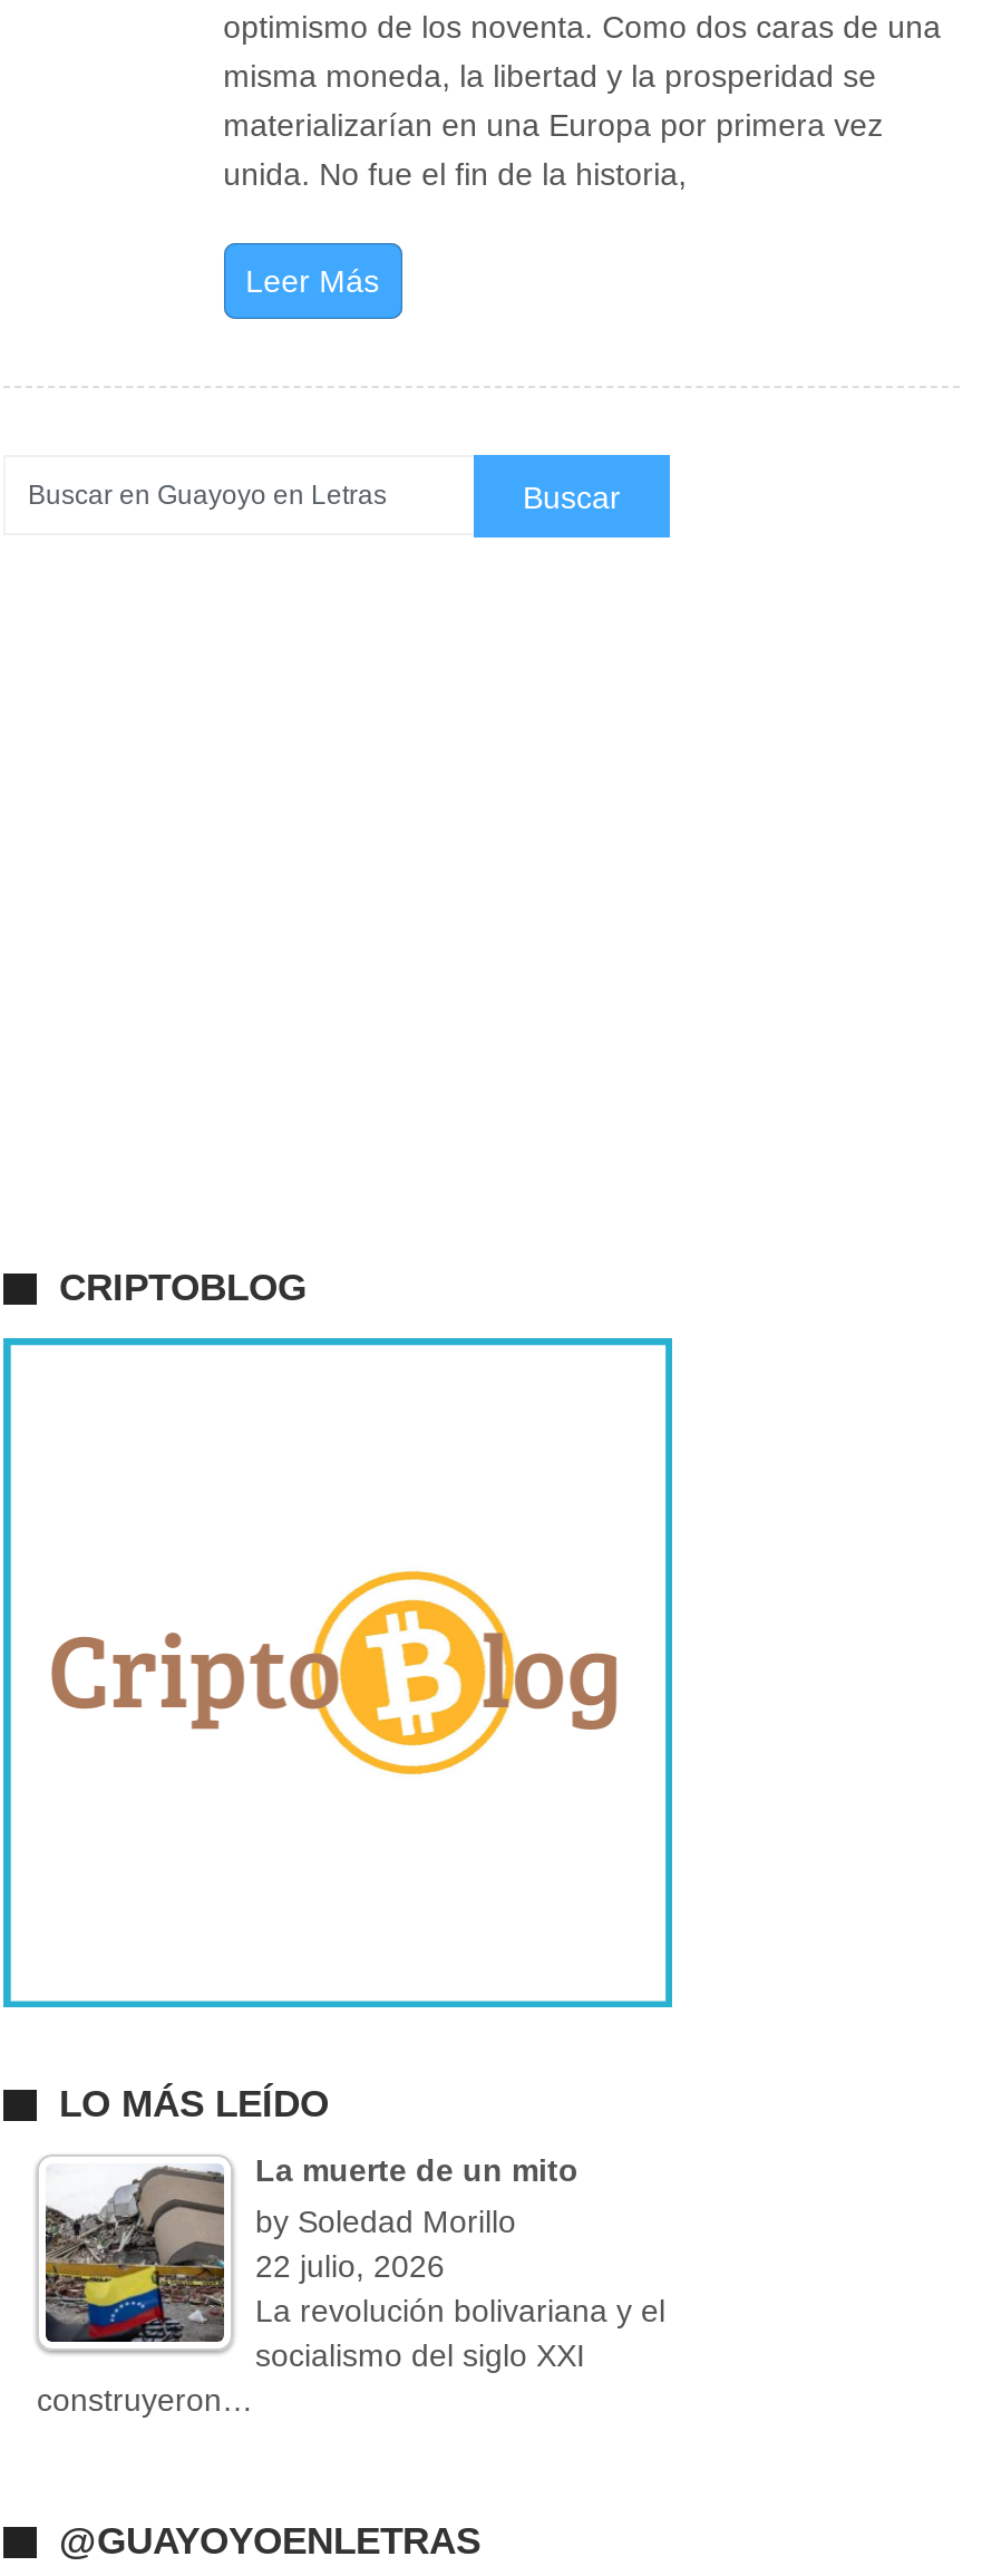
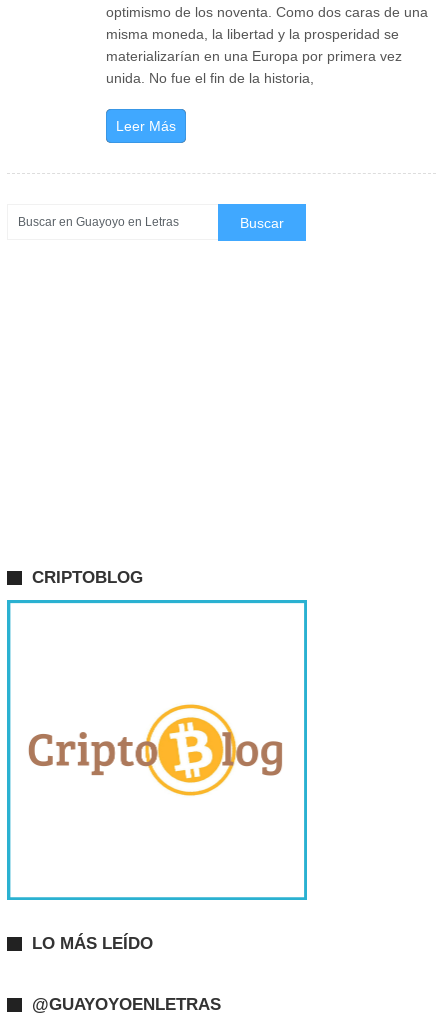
[35,2152,665,2417] [image] | La muerte de un mito | by Soledad Morillo | 22 julio, 2026 | La revolución bolivariana y el | socialismo del siglo XXI | construyeron… -> none

